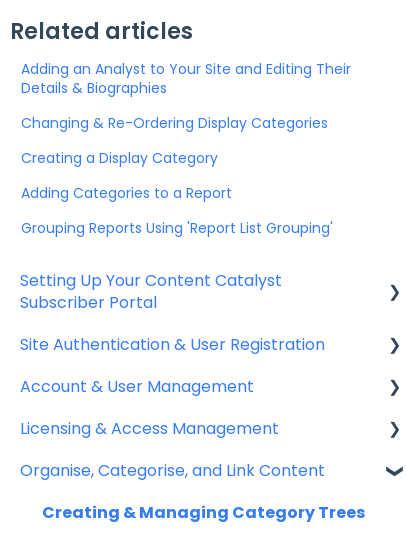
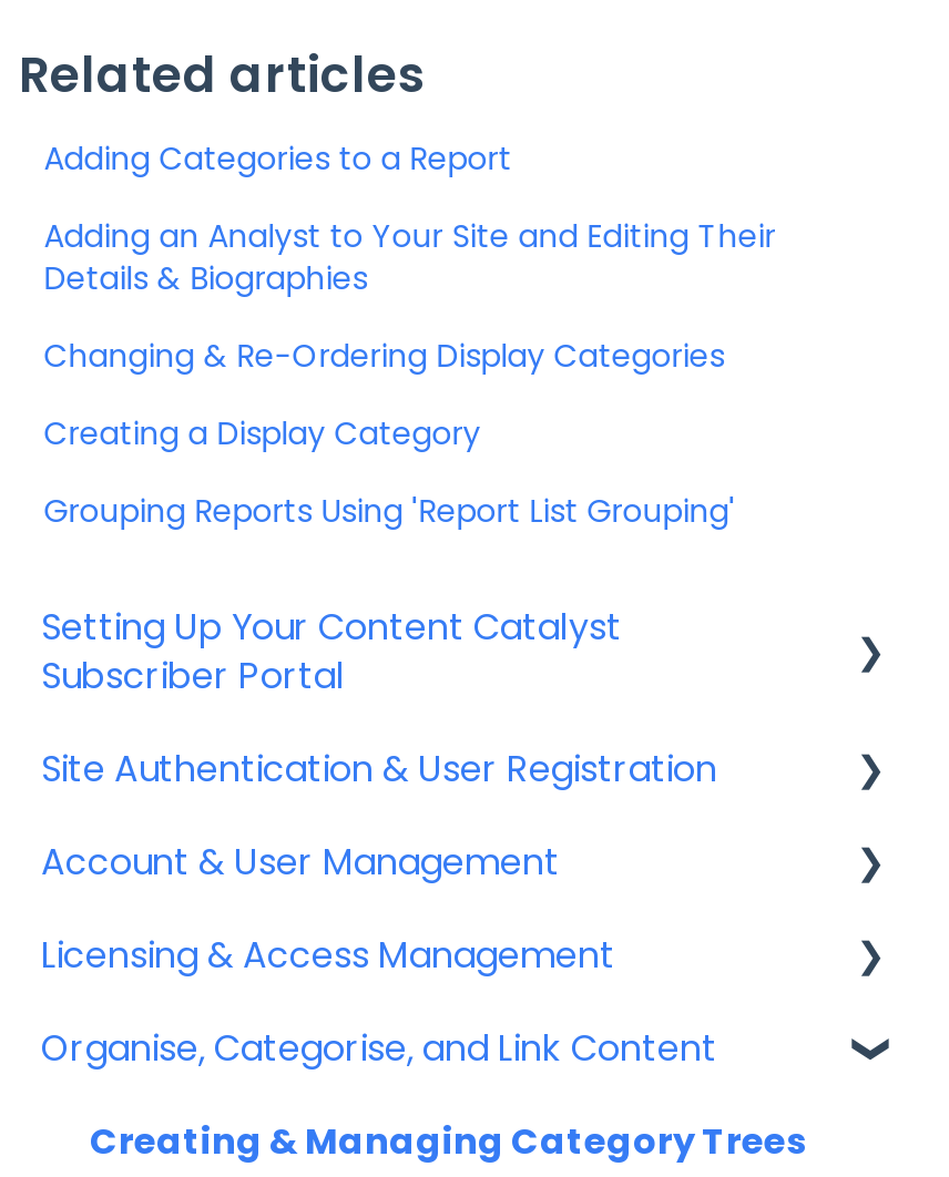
moved [21,59,351,168] -> [44,213,775,455]: Adding an Analyst to Your Site and Editing Their | Details & Biographies | Changing & Re-Ordering Display Categories | Creating a Display Category
moved [21,183,232,203] -> [44,135,512,180]: Adding Categories to a Report

